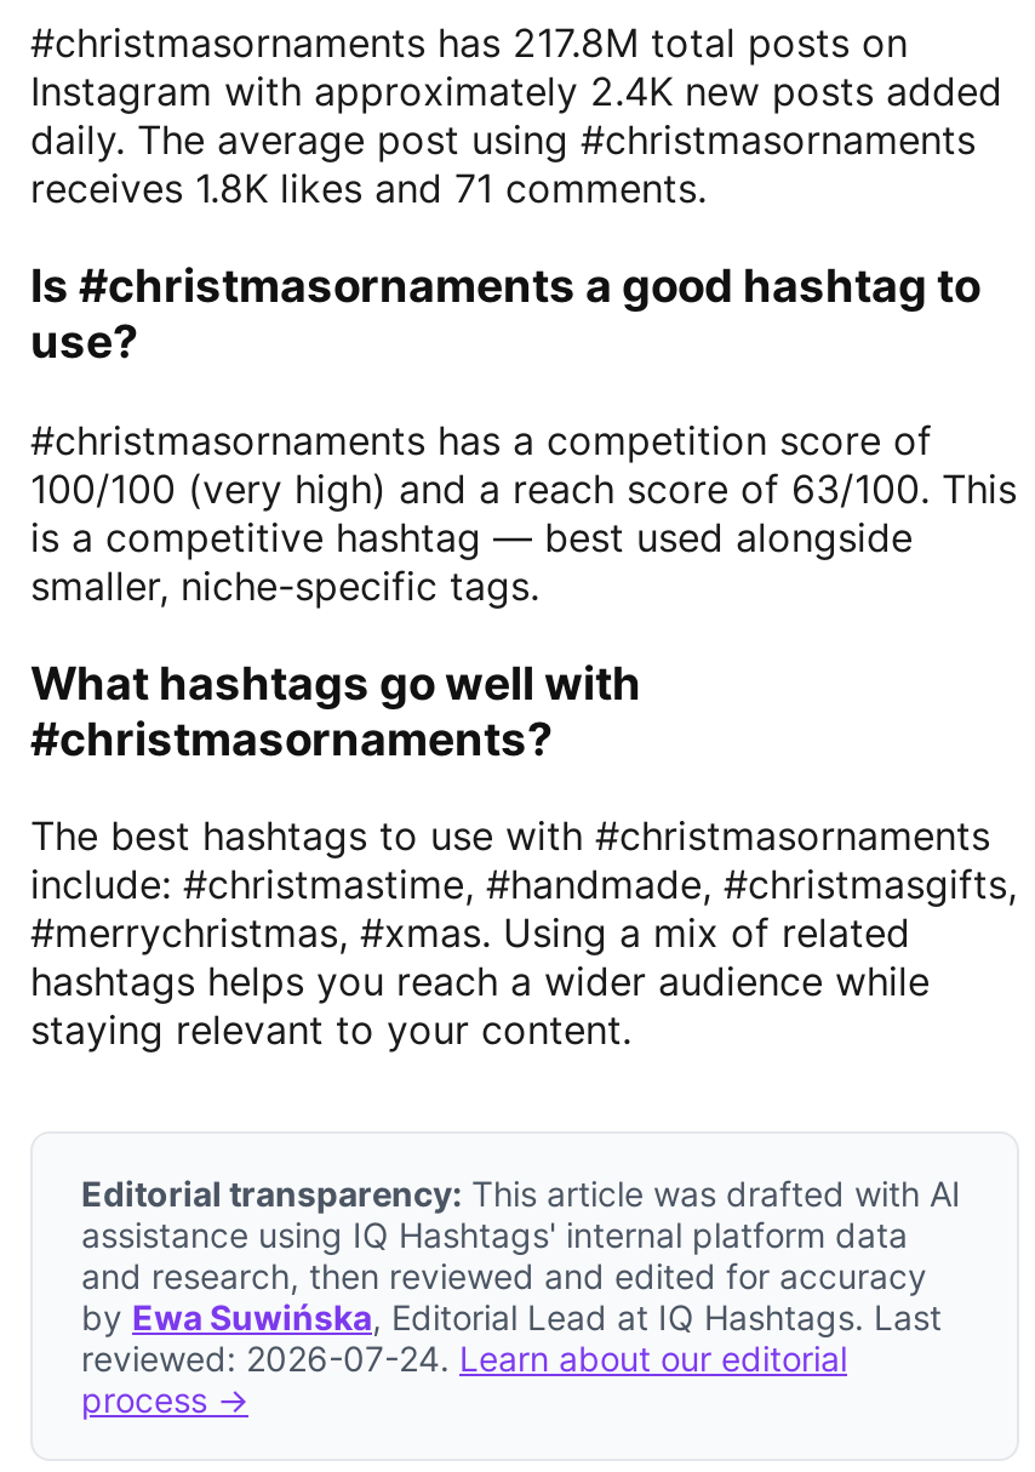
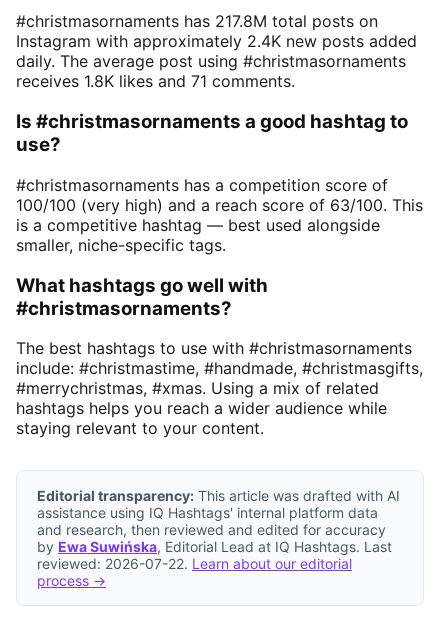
[81,1338,847,1379] reviewed: 2026-07-24. Learn about our editorial -> [37,555,352,572] reviewed: 2026-07-22. Learn about our editorial

